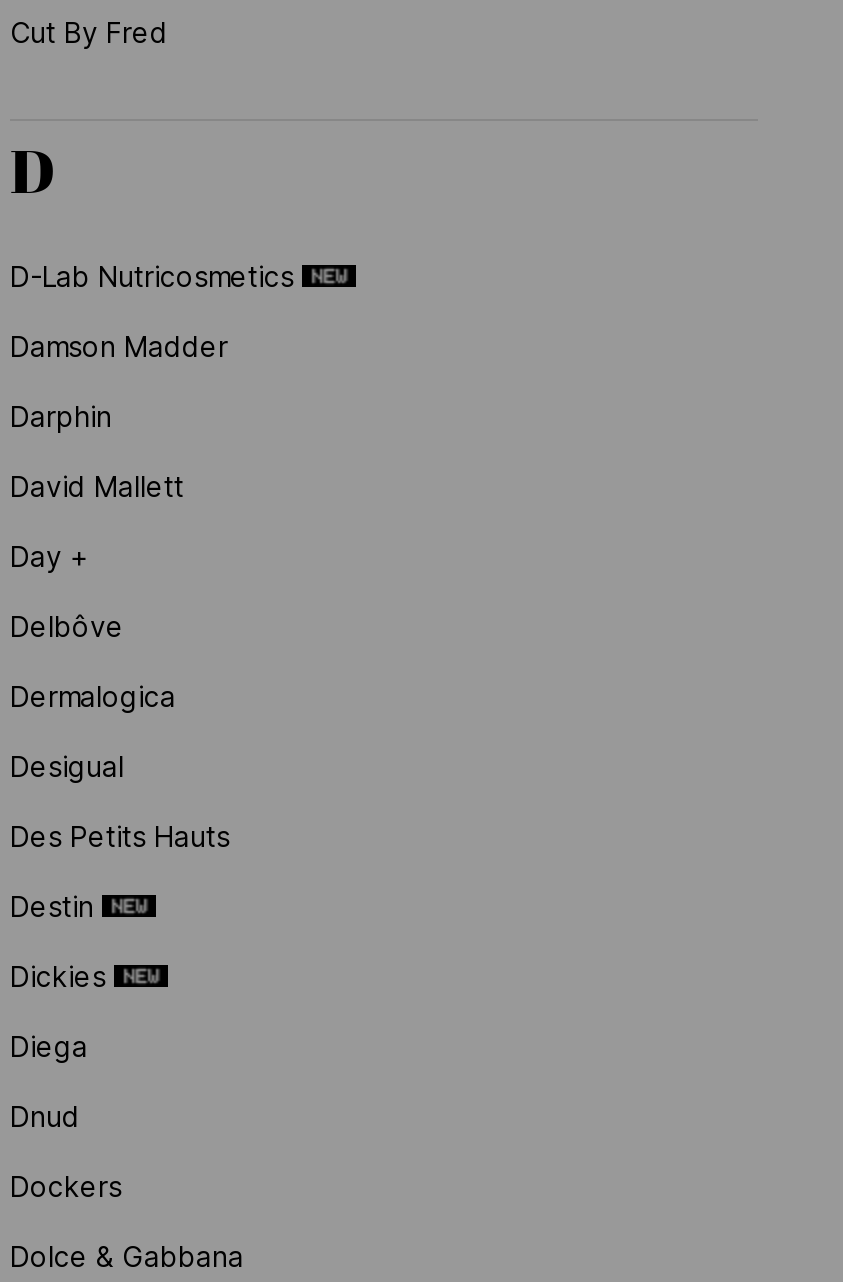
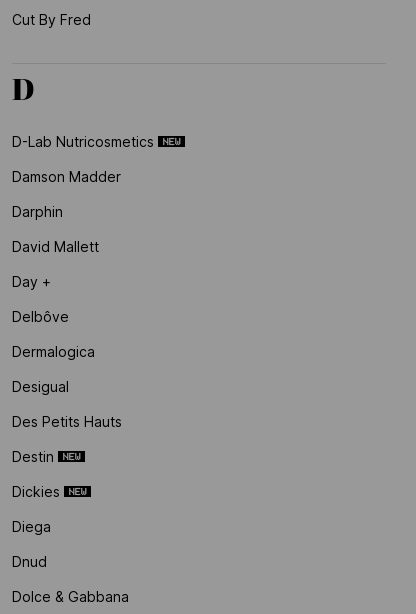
[10,1169,122,1203] Dockers -> none

